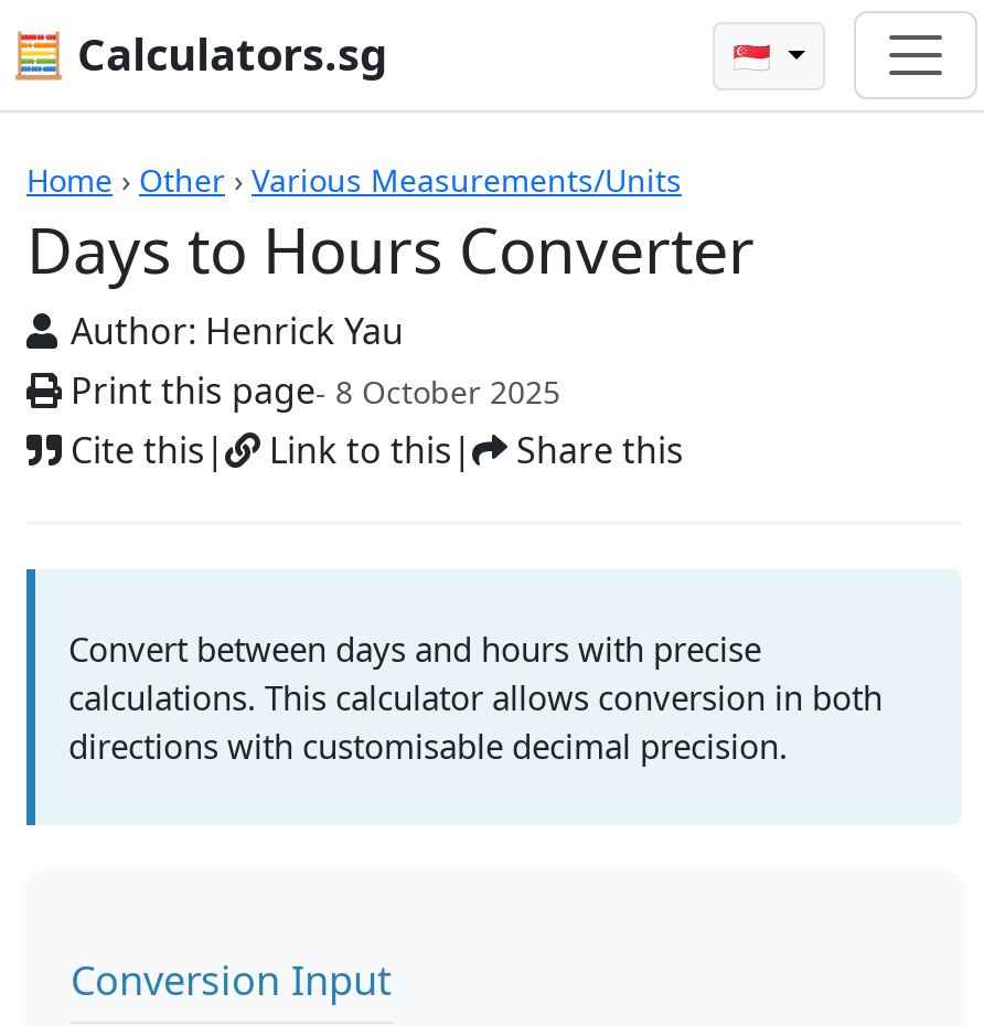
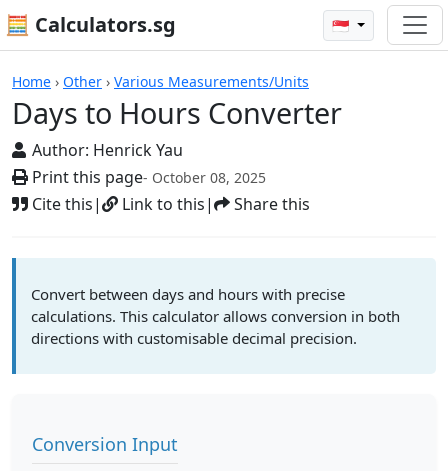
[62,366,560,415] Print this page - 8 October 2025 -> [28,166,266,188] Print this page - October 08, 2025

